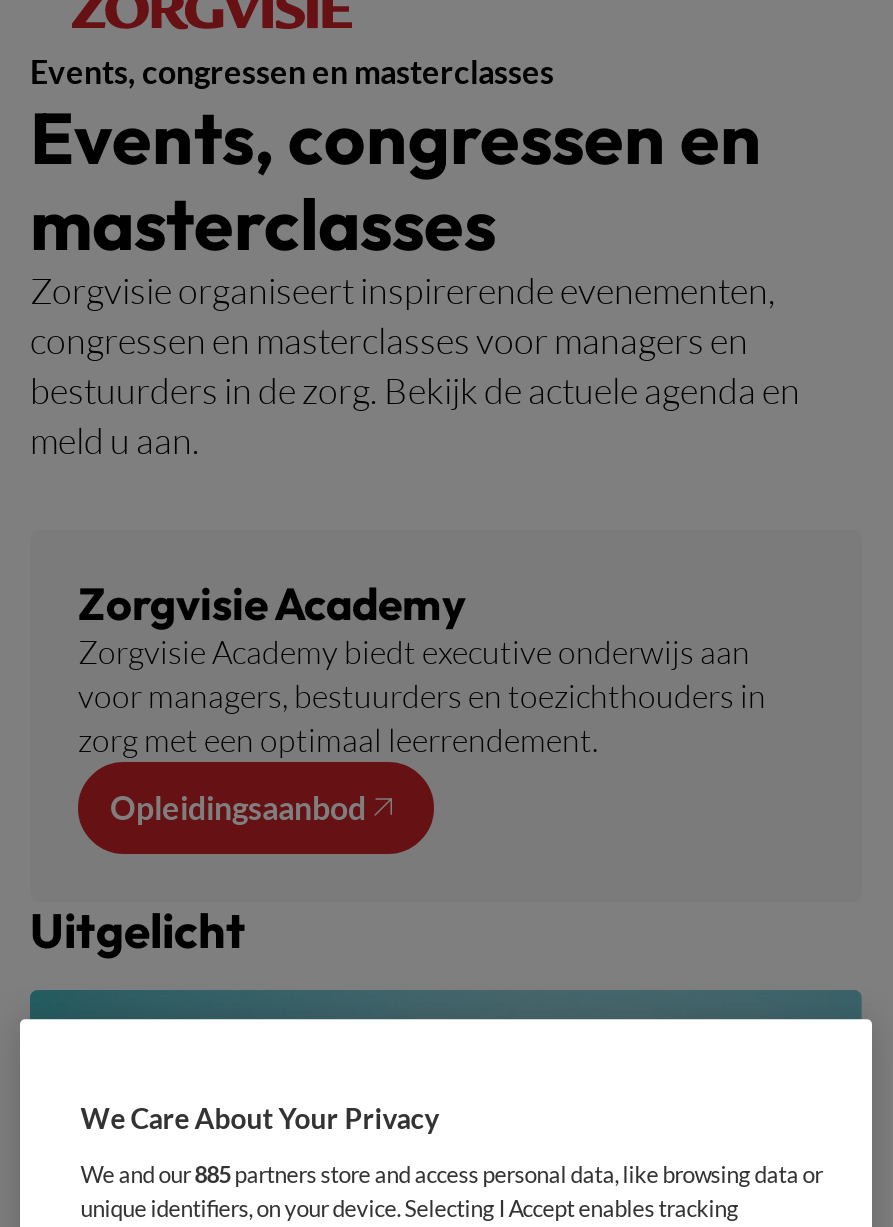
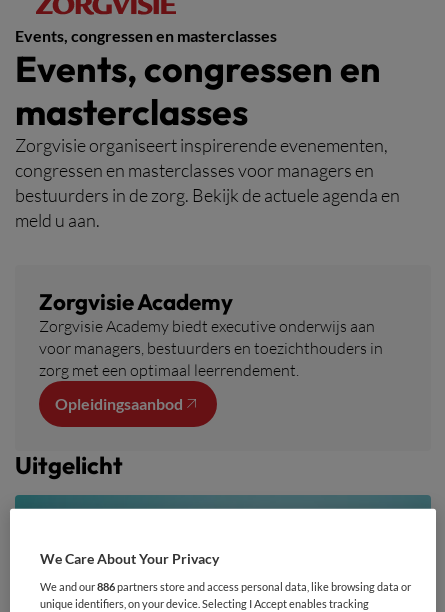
[80,1162,822,1188] We and our885 partners store and access personal data, like browsing data or -> [40,579,411,592] We and our886 partners store and access personal data, like browsing data or

